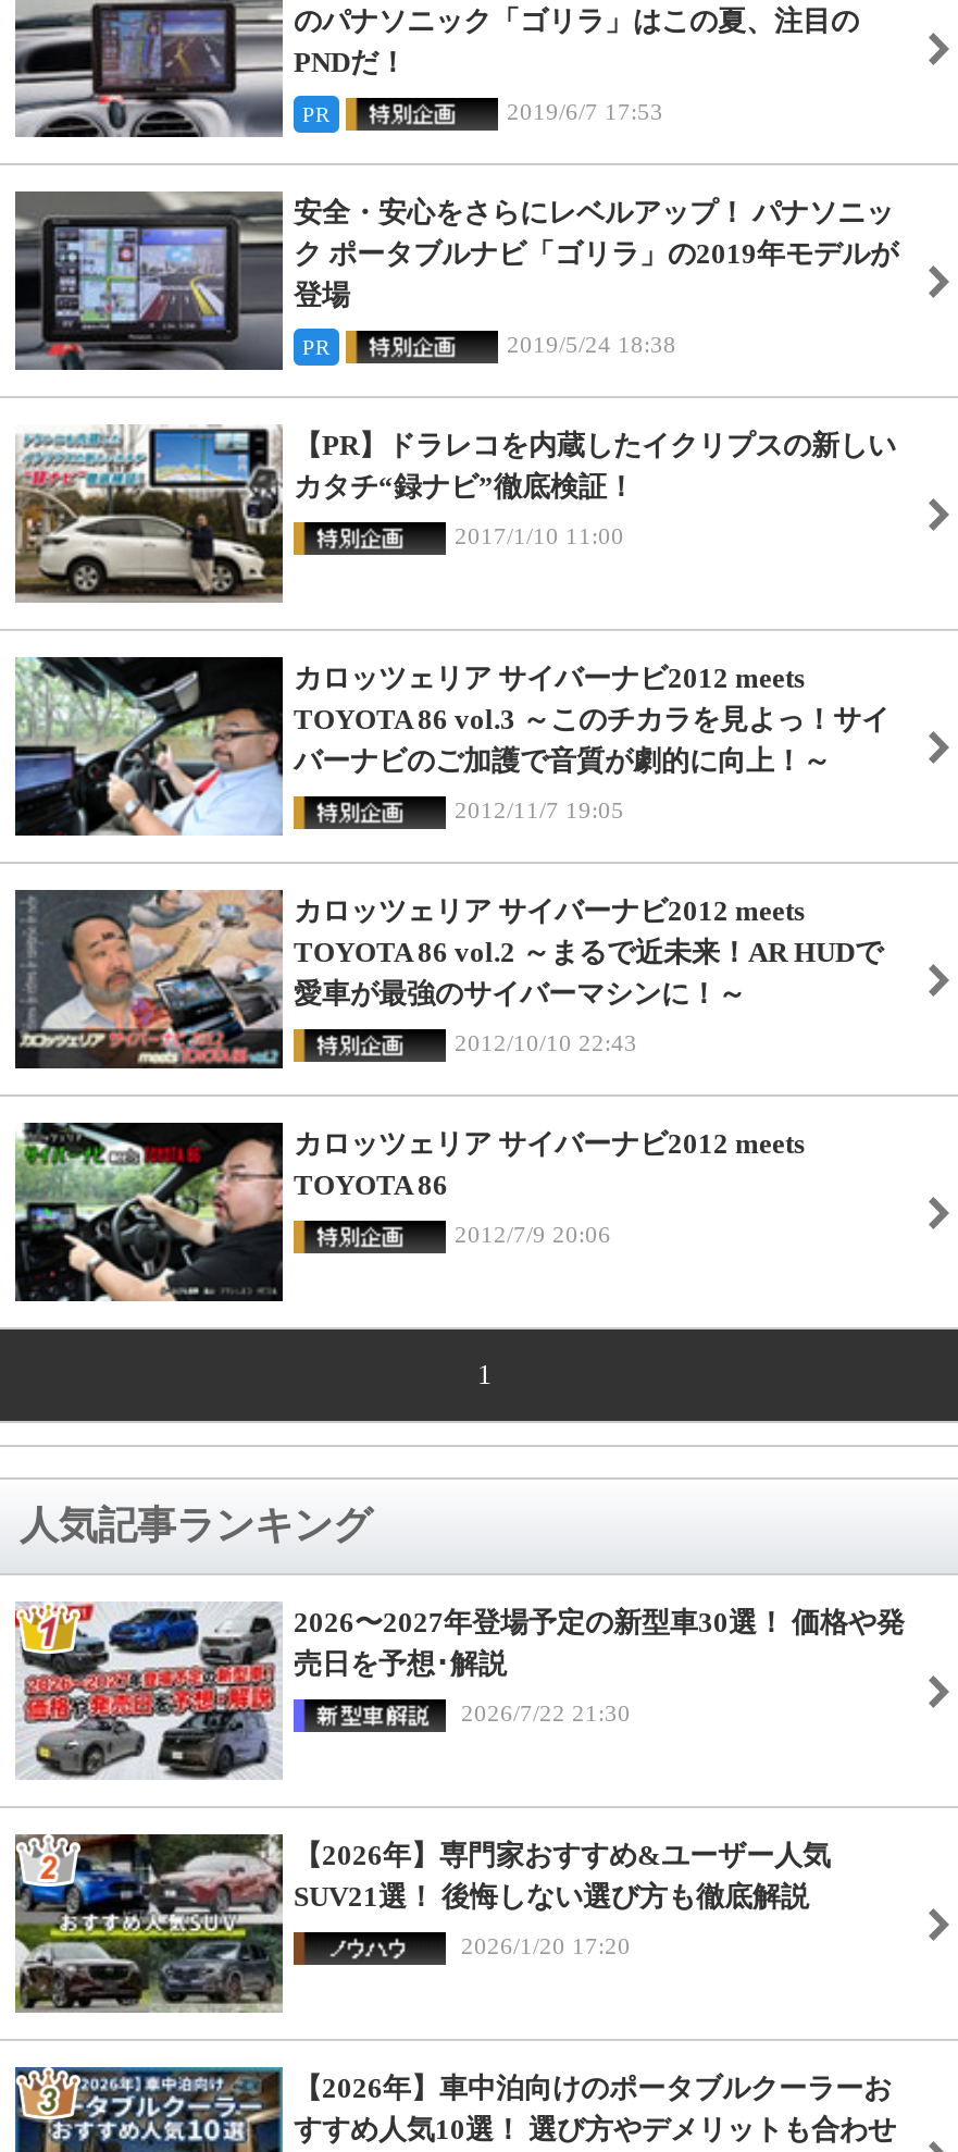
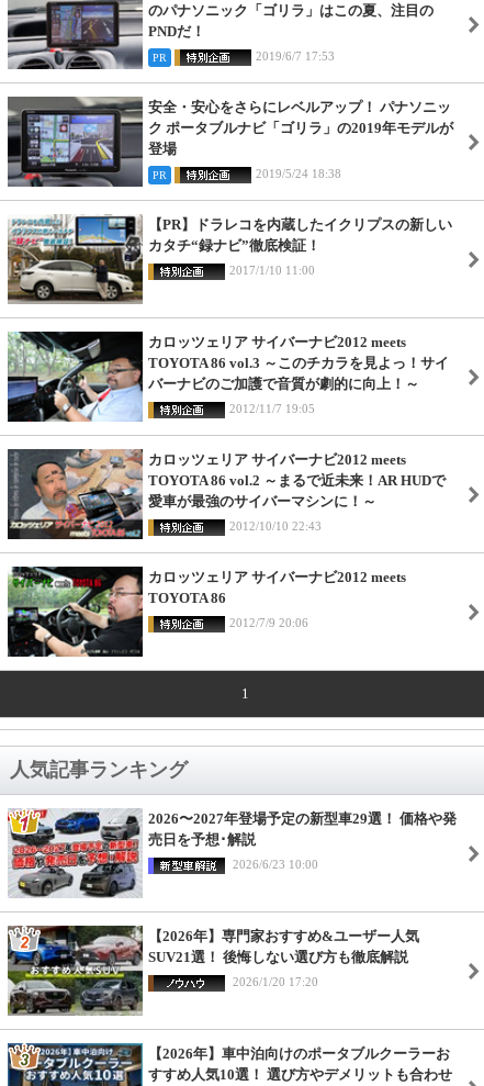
[294,1606,905,1638] 2026〜2027年登場予定の新型車30選！ 価格や発 -> [148,810,457,827] 2026〜2027年登場予定の新型車29選！ 価格や発
[461,1699,631,1726] 2026/7/22 21:30 -> [233,858,318,871] 2026/6/23 10:00

